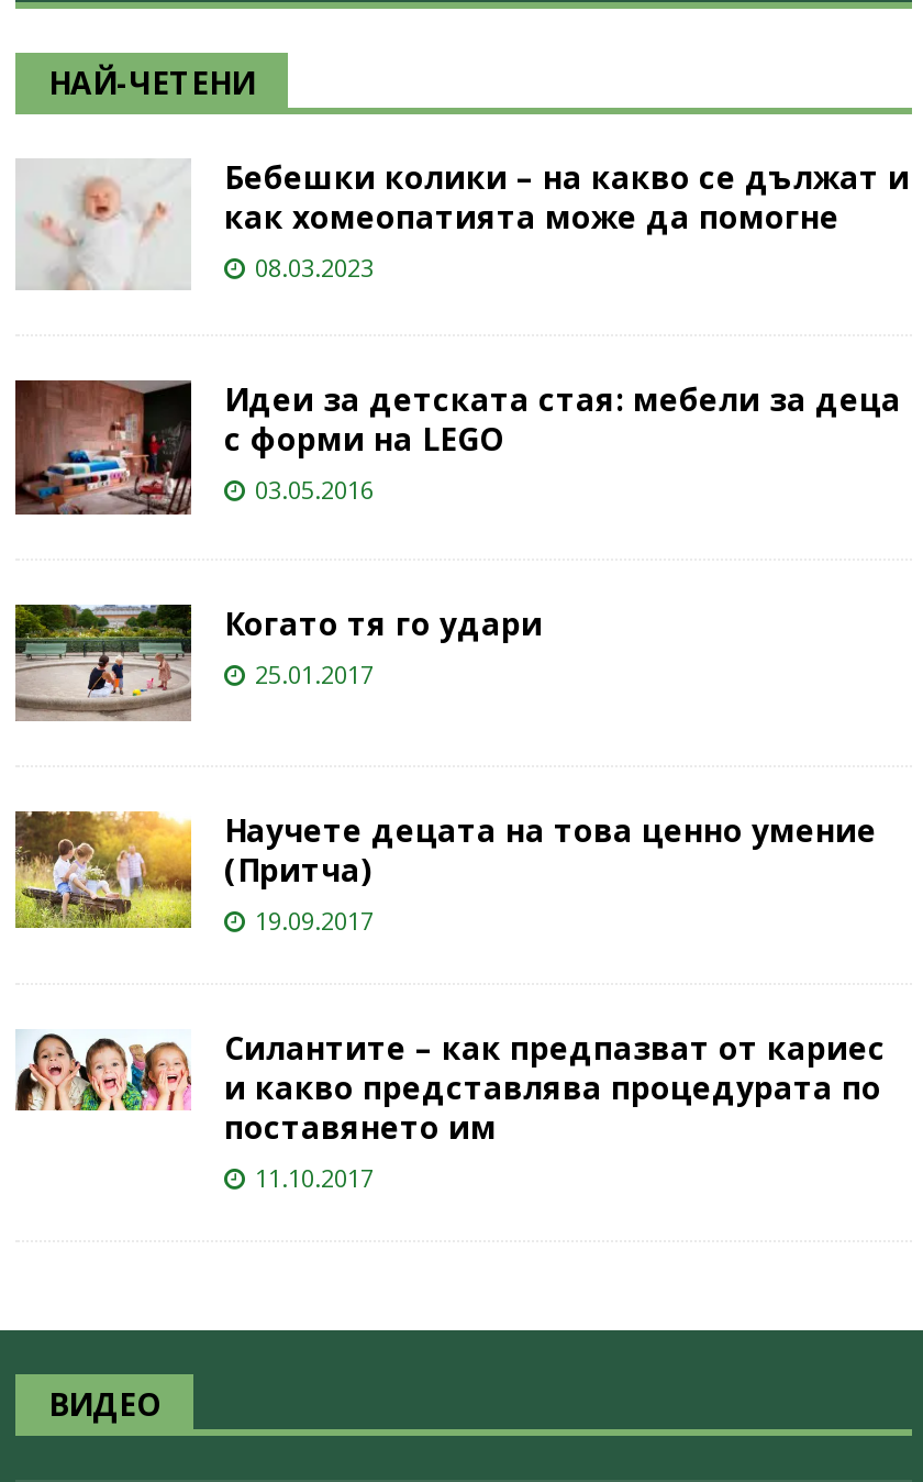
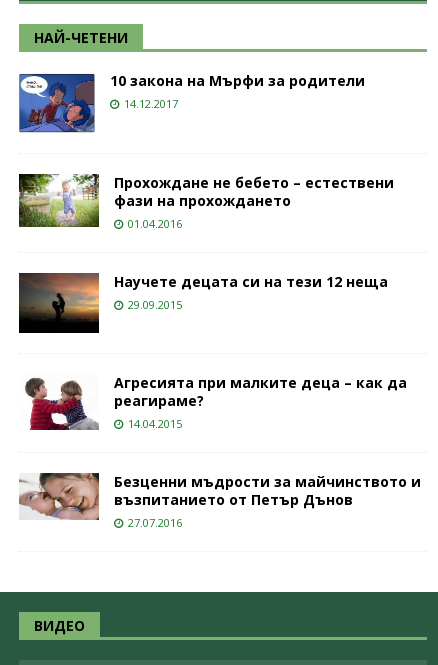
[18,157,910,290] [image] | Бебешки колики – на какво се дължат и | как хомеопатията може да помогне | 08.03.2023 -> [19,71,365,133] [image] | 10 закона на Мърфи за родители | 14.12.2017
[13,378,901,517] [image] | Идеи за детската стая: мебели за деца | с форми на LEGO | 03.05.2016 -> [19,173,394,231] [image] | Прохождане не бебето – естествени | фази на прохождането | 01.04.2016
[13,602,543,732] [image] | Когато тя го удари | 25.01.2017 -> [18,272,388,334] [image] | Научете децата си на тези 12 неща | 29.09.2015
[13,809,877,945] [image] | Научете децата на това ценно умение | (Притча) | 19.09.2017 -> [19,369,407,431] [image] | Агресията при малките деца – как да | реагираме? | 14.04.2015
[15,1027,886,1194] [image] | Силантите – как предпазват от кариес | и какво представлява процедурата по | поставянето им | 11.10.2017 -> [19,470,421,530] [image] | Безценни мъдрости за майчинството и | възпитанието от Петър Дънов | 27.07.2016

